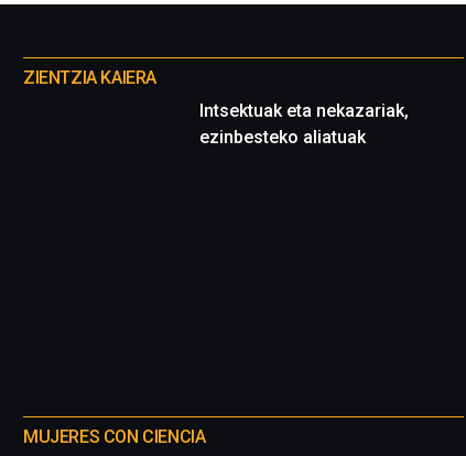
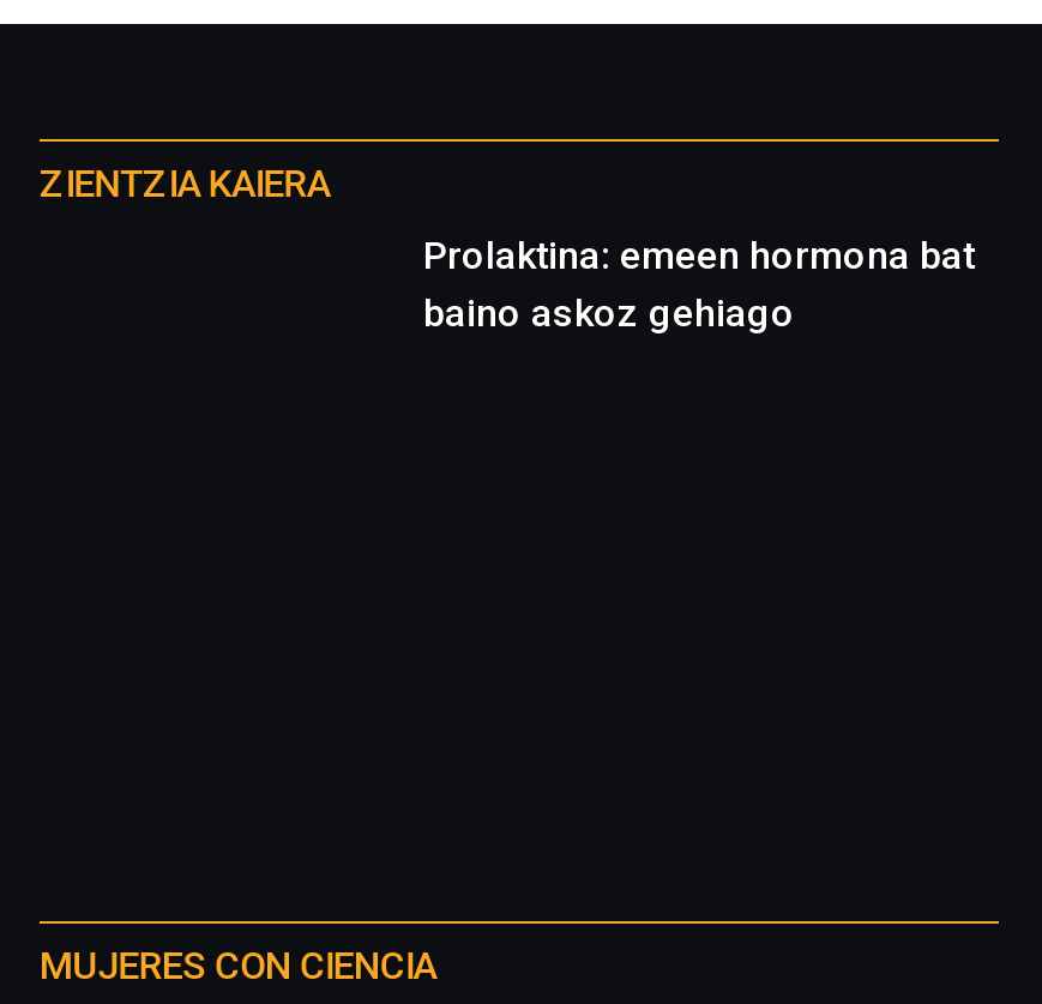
[199,100,409,148] Intsektuak eta nekazariak, | ezinbesteko aliatuak -> [423,233,975,336] Prolaktina: emeen hormona bat | baino askoz gehiago

